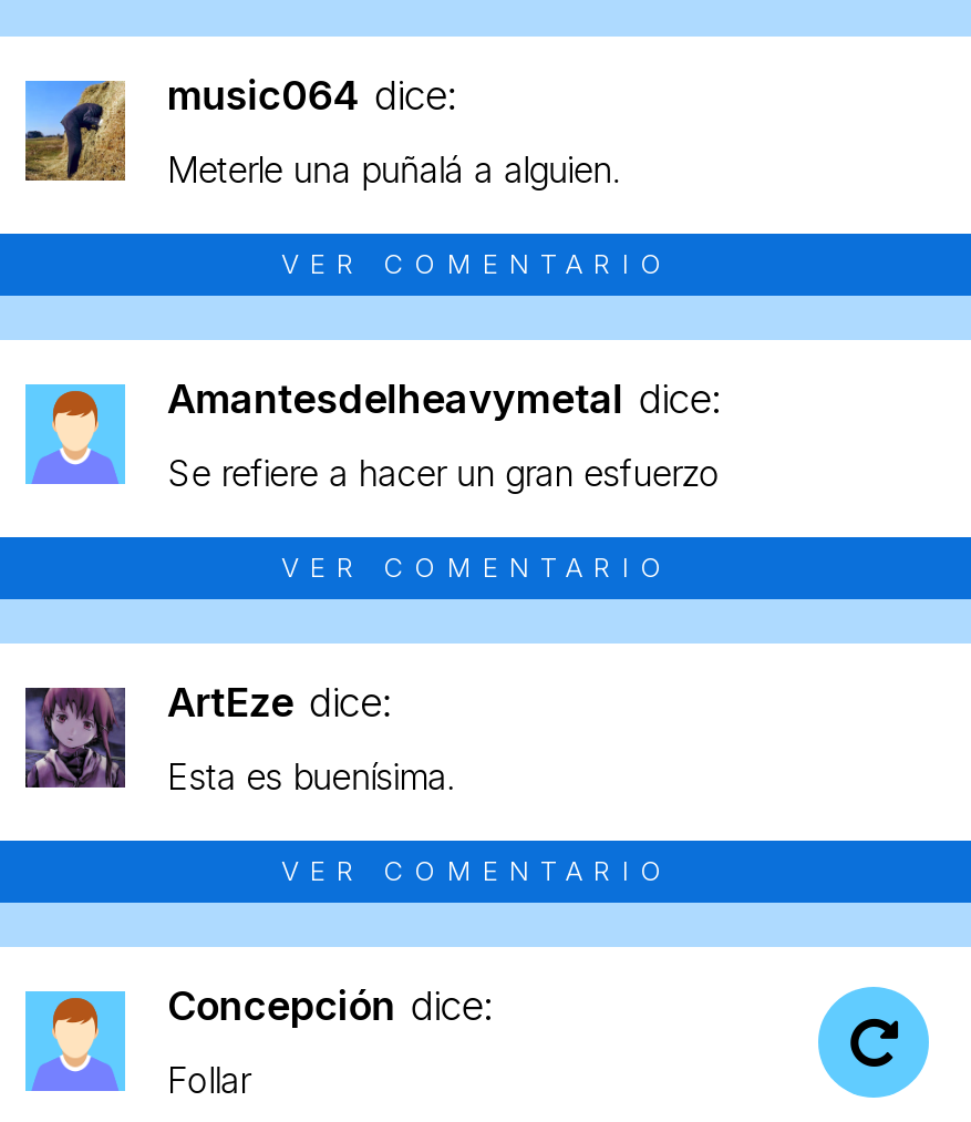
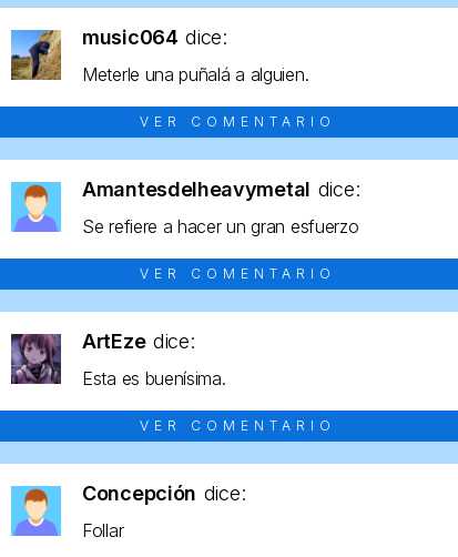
[816,985,931,1100] [image] -> none

